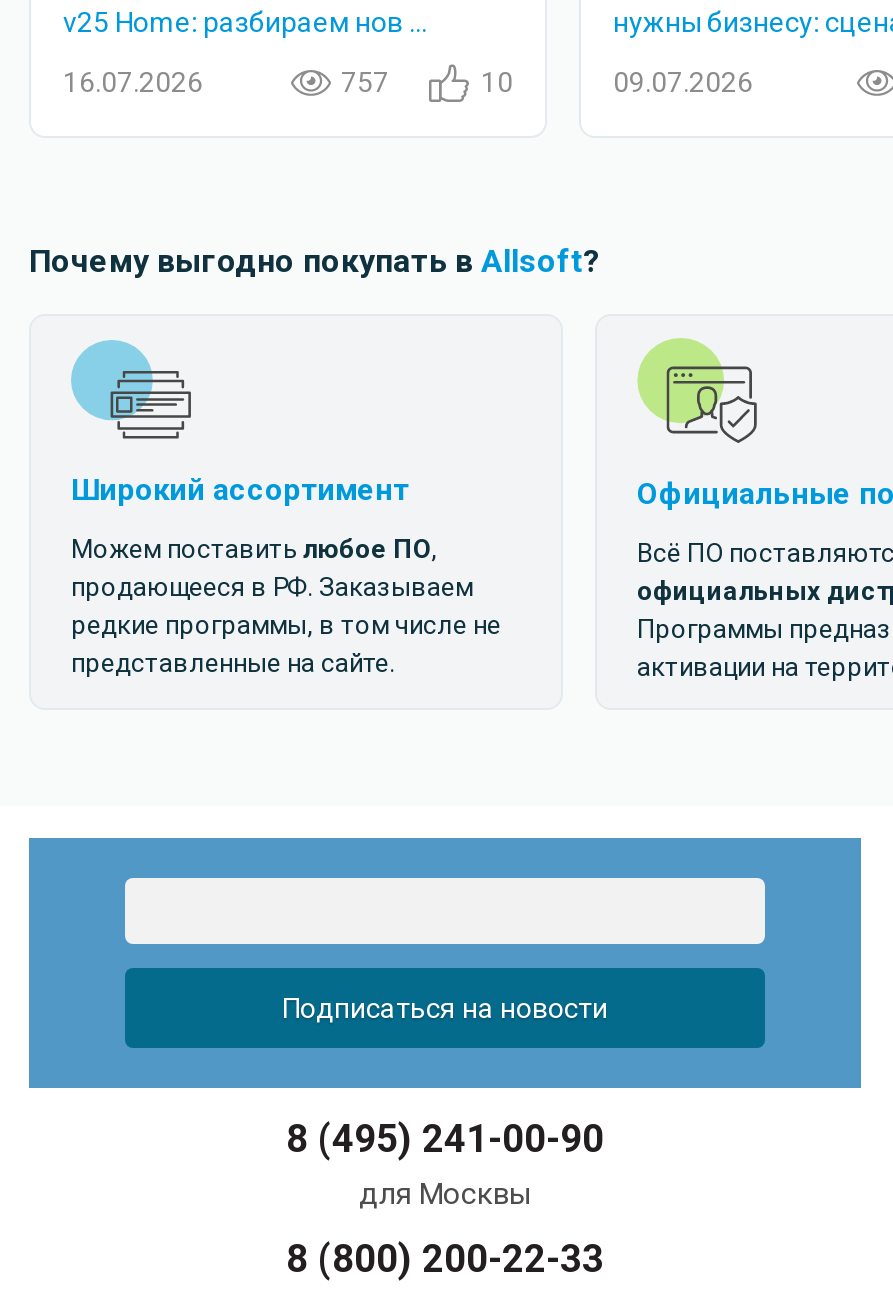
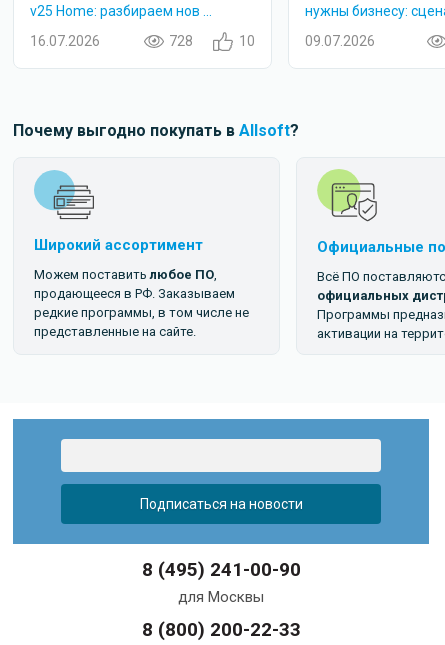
[341,66,389,98] 757 -> [169,33,193,49] 728

